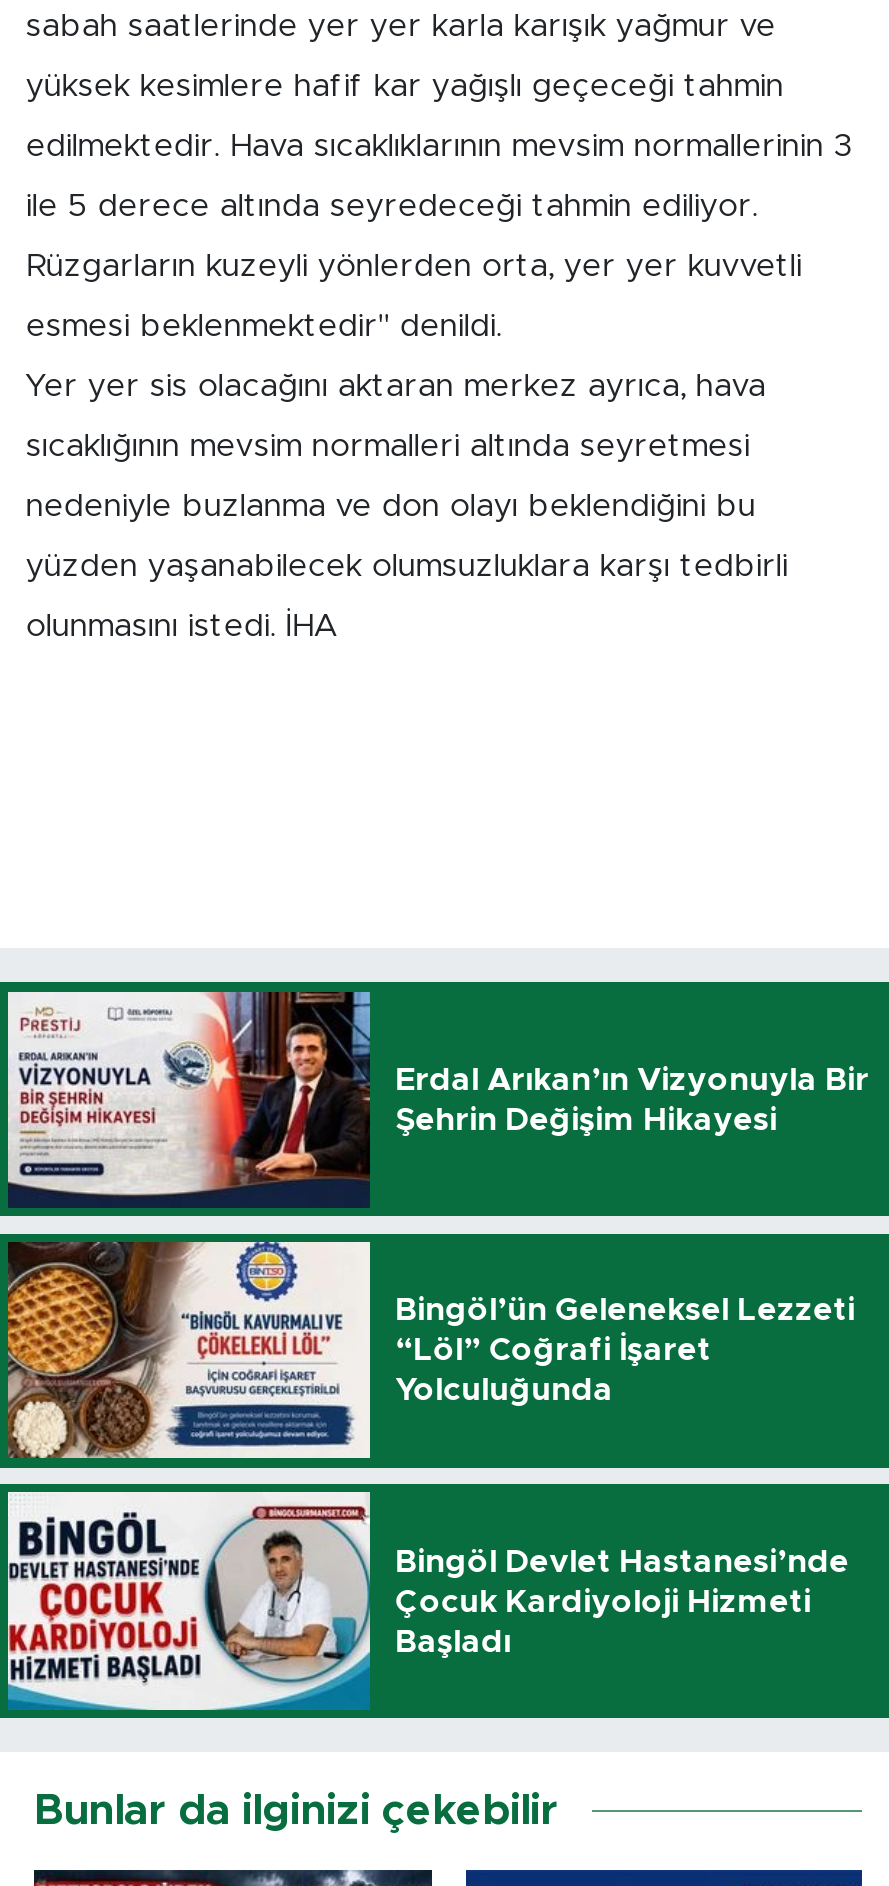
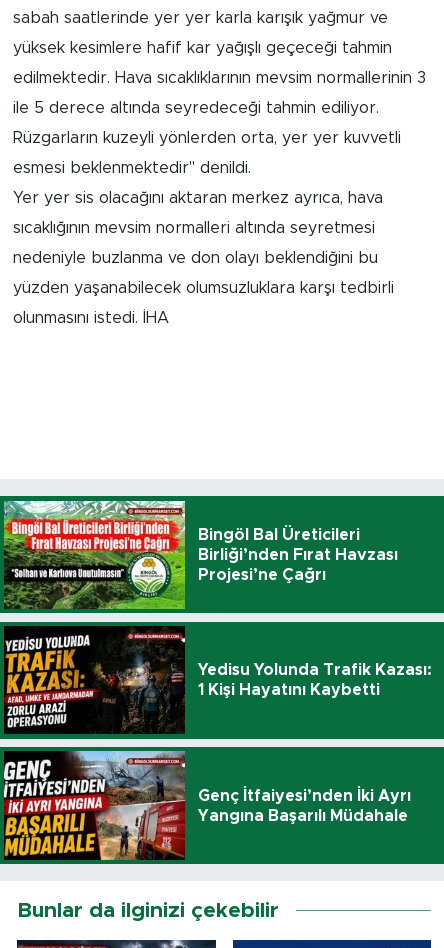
[6,990,869,1208] [image] | Erdal Arıkan’ın Vizyonuyla Bir | Şehrin Değişim Hikayesi -> [3,500,398,610] [image] | Bingöl Bal Üreticileri | Birliği’nden Fırat Havzası | Projesi’ne Çağrı
[6,1240,855,1460] [image] | Bingöl’ün Geleneksel Lezzeti | “Löl” Coğrafi İşaret | Yolculuğunda -> [3,625,432,735] [image] | Yedisu Yolunda Trafik Kazası: | 1 Kişi Hayatını Kaybetti
[6,1490,849,1712] [image] | Bingöl Devlet Hastanesi’nde | Çocuk Kardiyoloji Hizmeti | Başladı -> [3,750,411,861] [image] | Genç İtfaiyesi’nden İki Ayrı | Yangına Başarılı Müdahale

